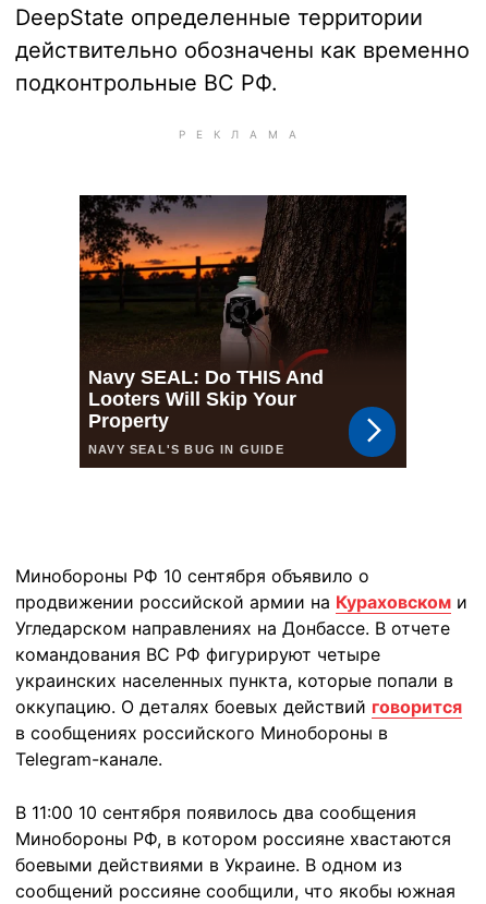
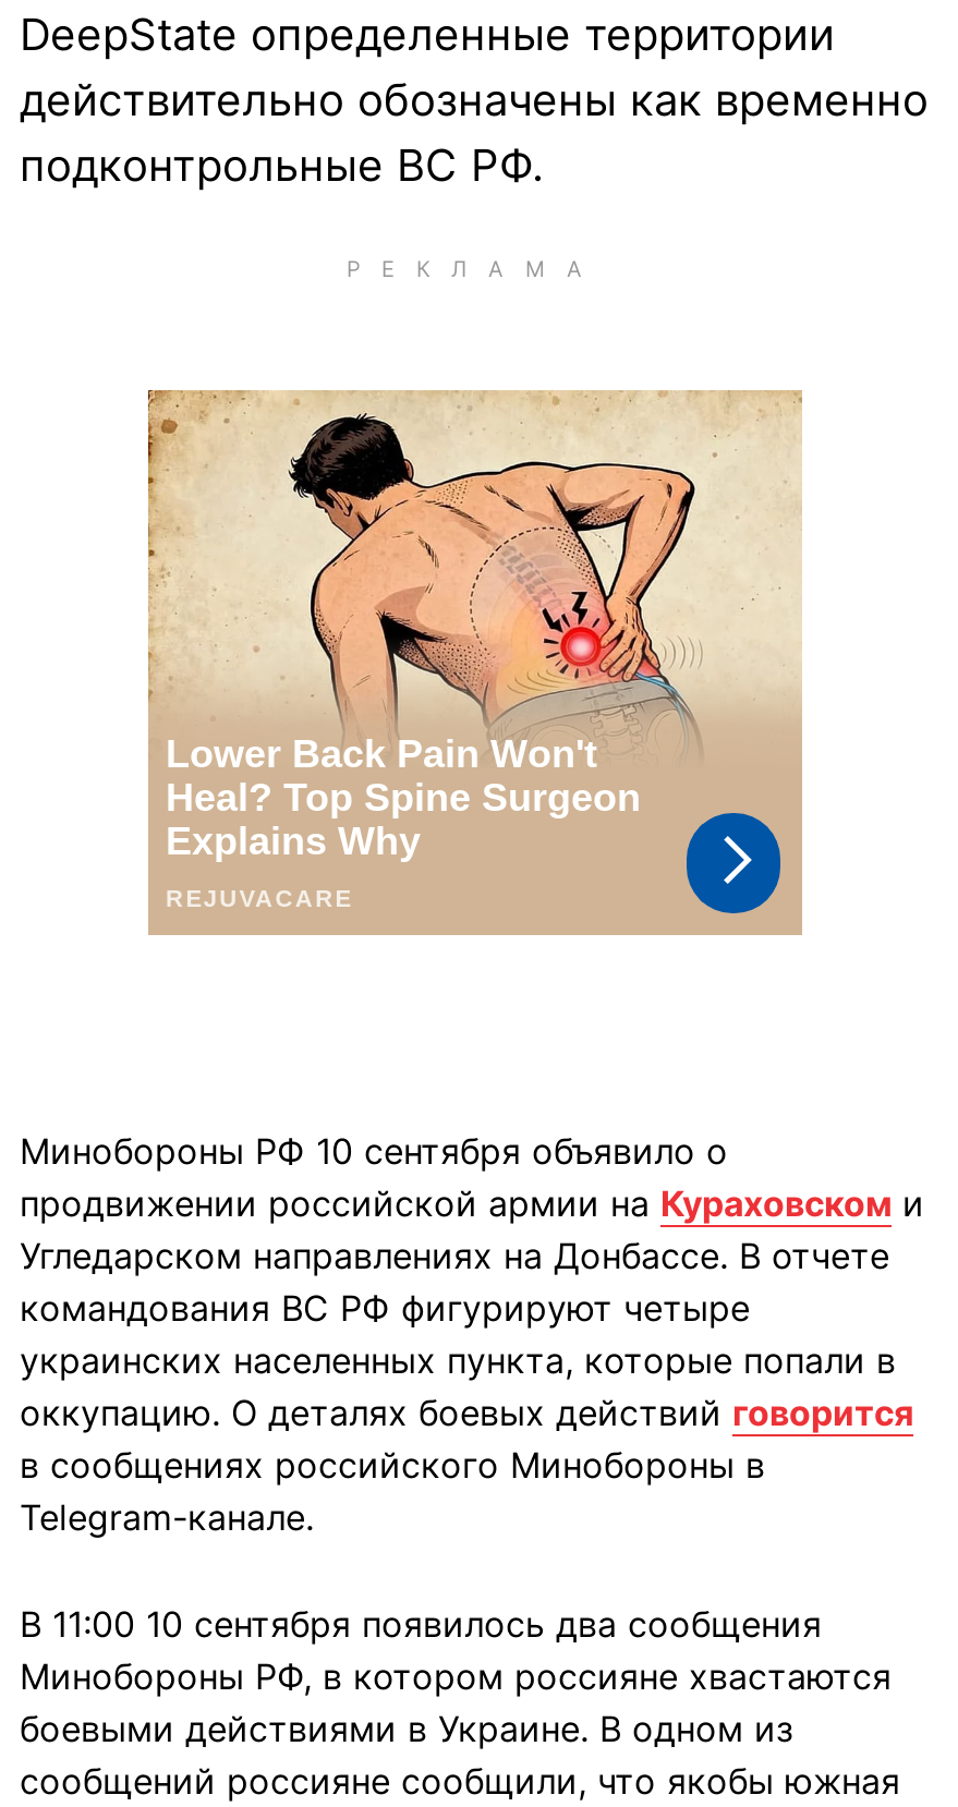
[78,194,408,468] [image] -> [146,388,802,935] [image]

